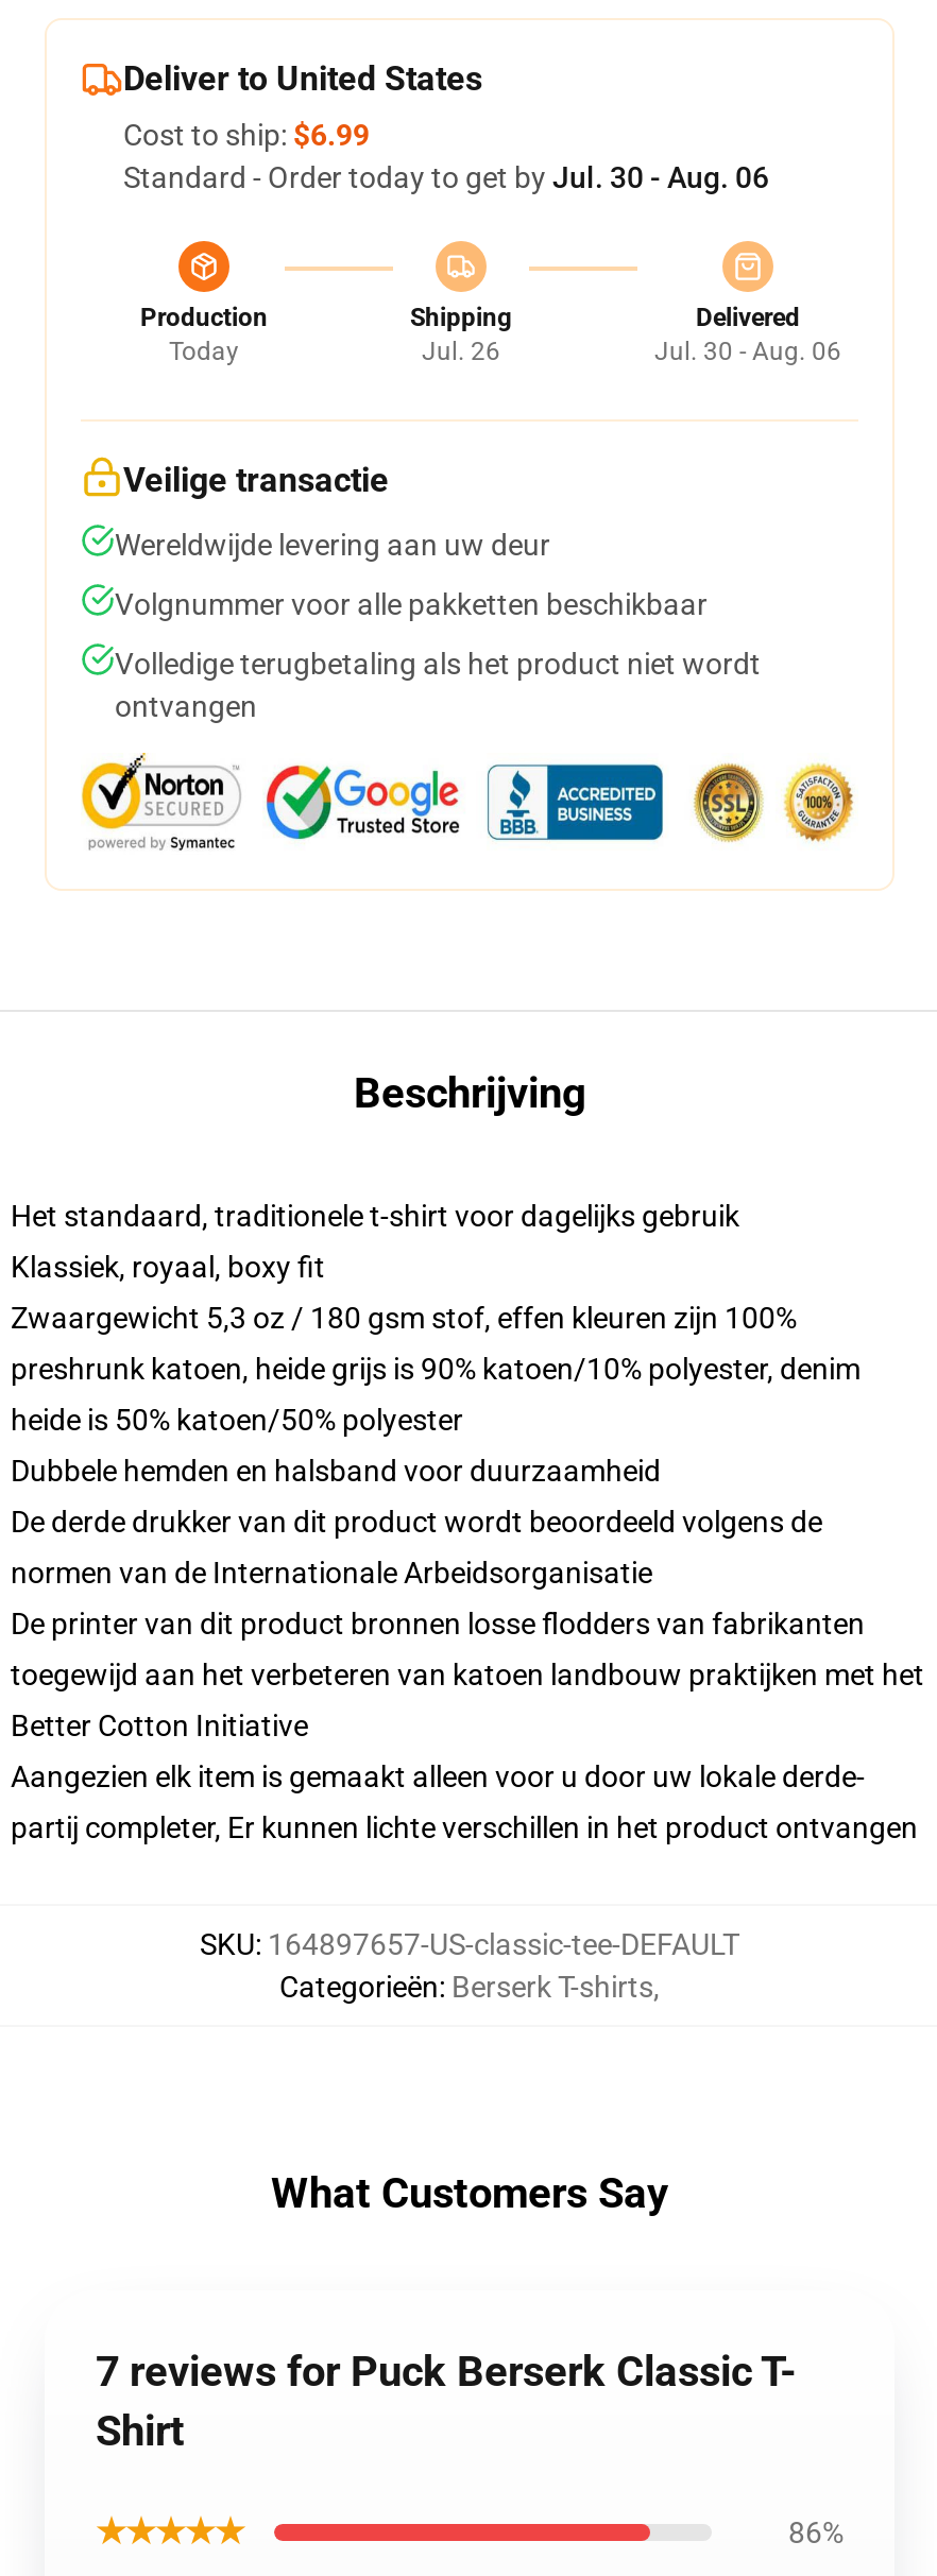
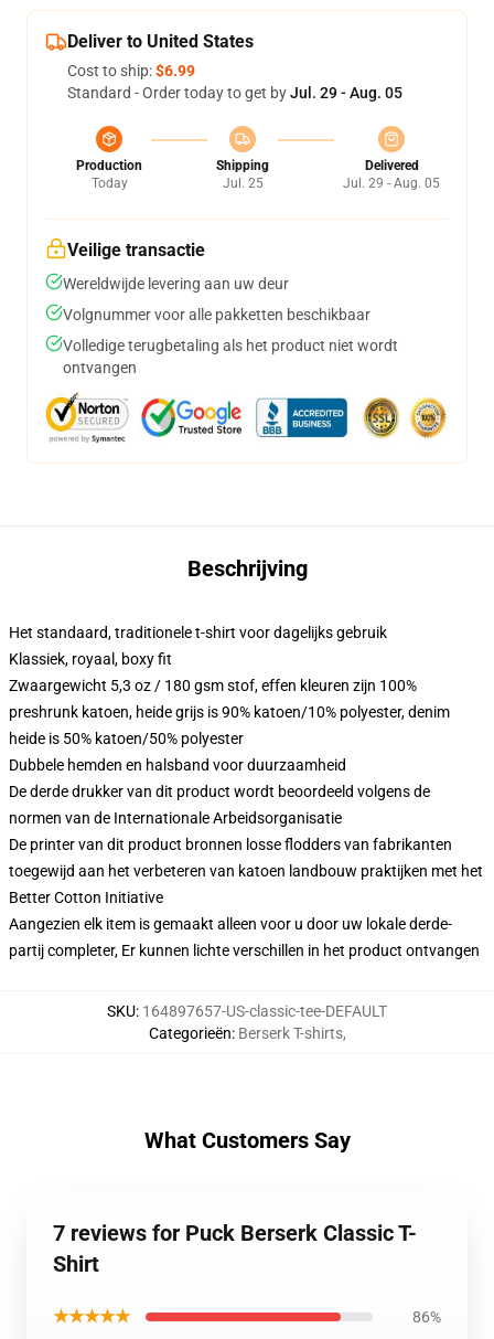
[123,160,769,194] Standard - Order today to get by Jul. 30 - Aug. 06 -> [67,84,402,102] Standard - Order today to get by Jul. 29 - Aug. 05
[422,337,500,366] Jul. 26 -> [222,176,263,191] Jul. 25
[654,337,841,366] Jul. 30 - Aug. 06 -> [343,176,440,191] Jul. 29 - Aug. 05

